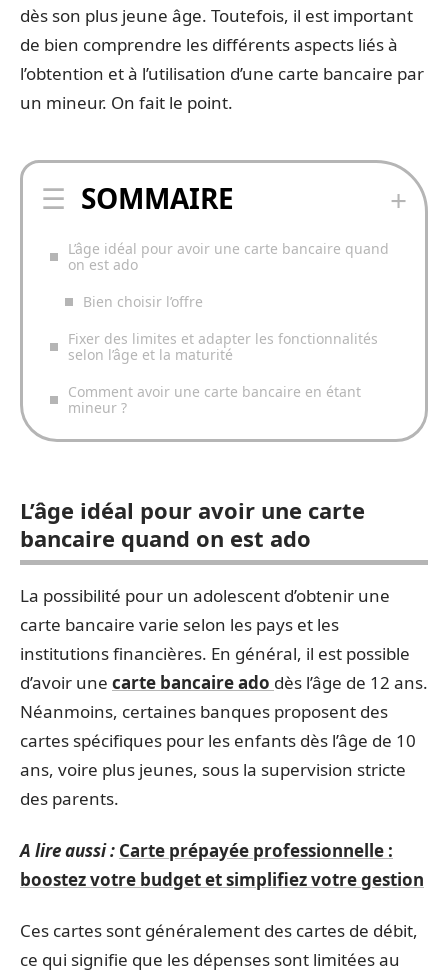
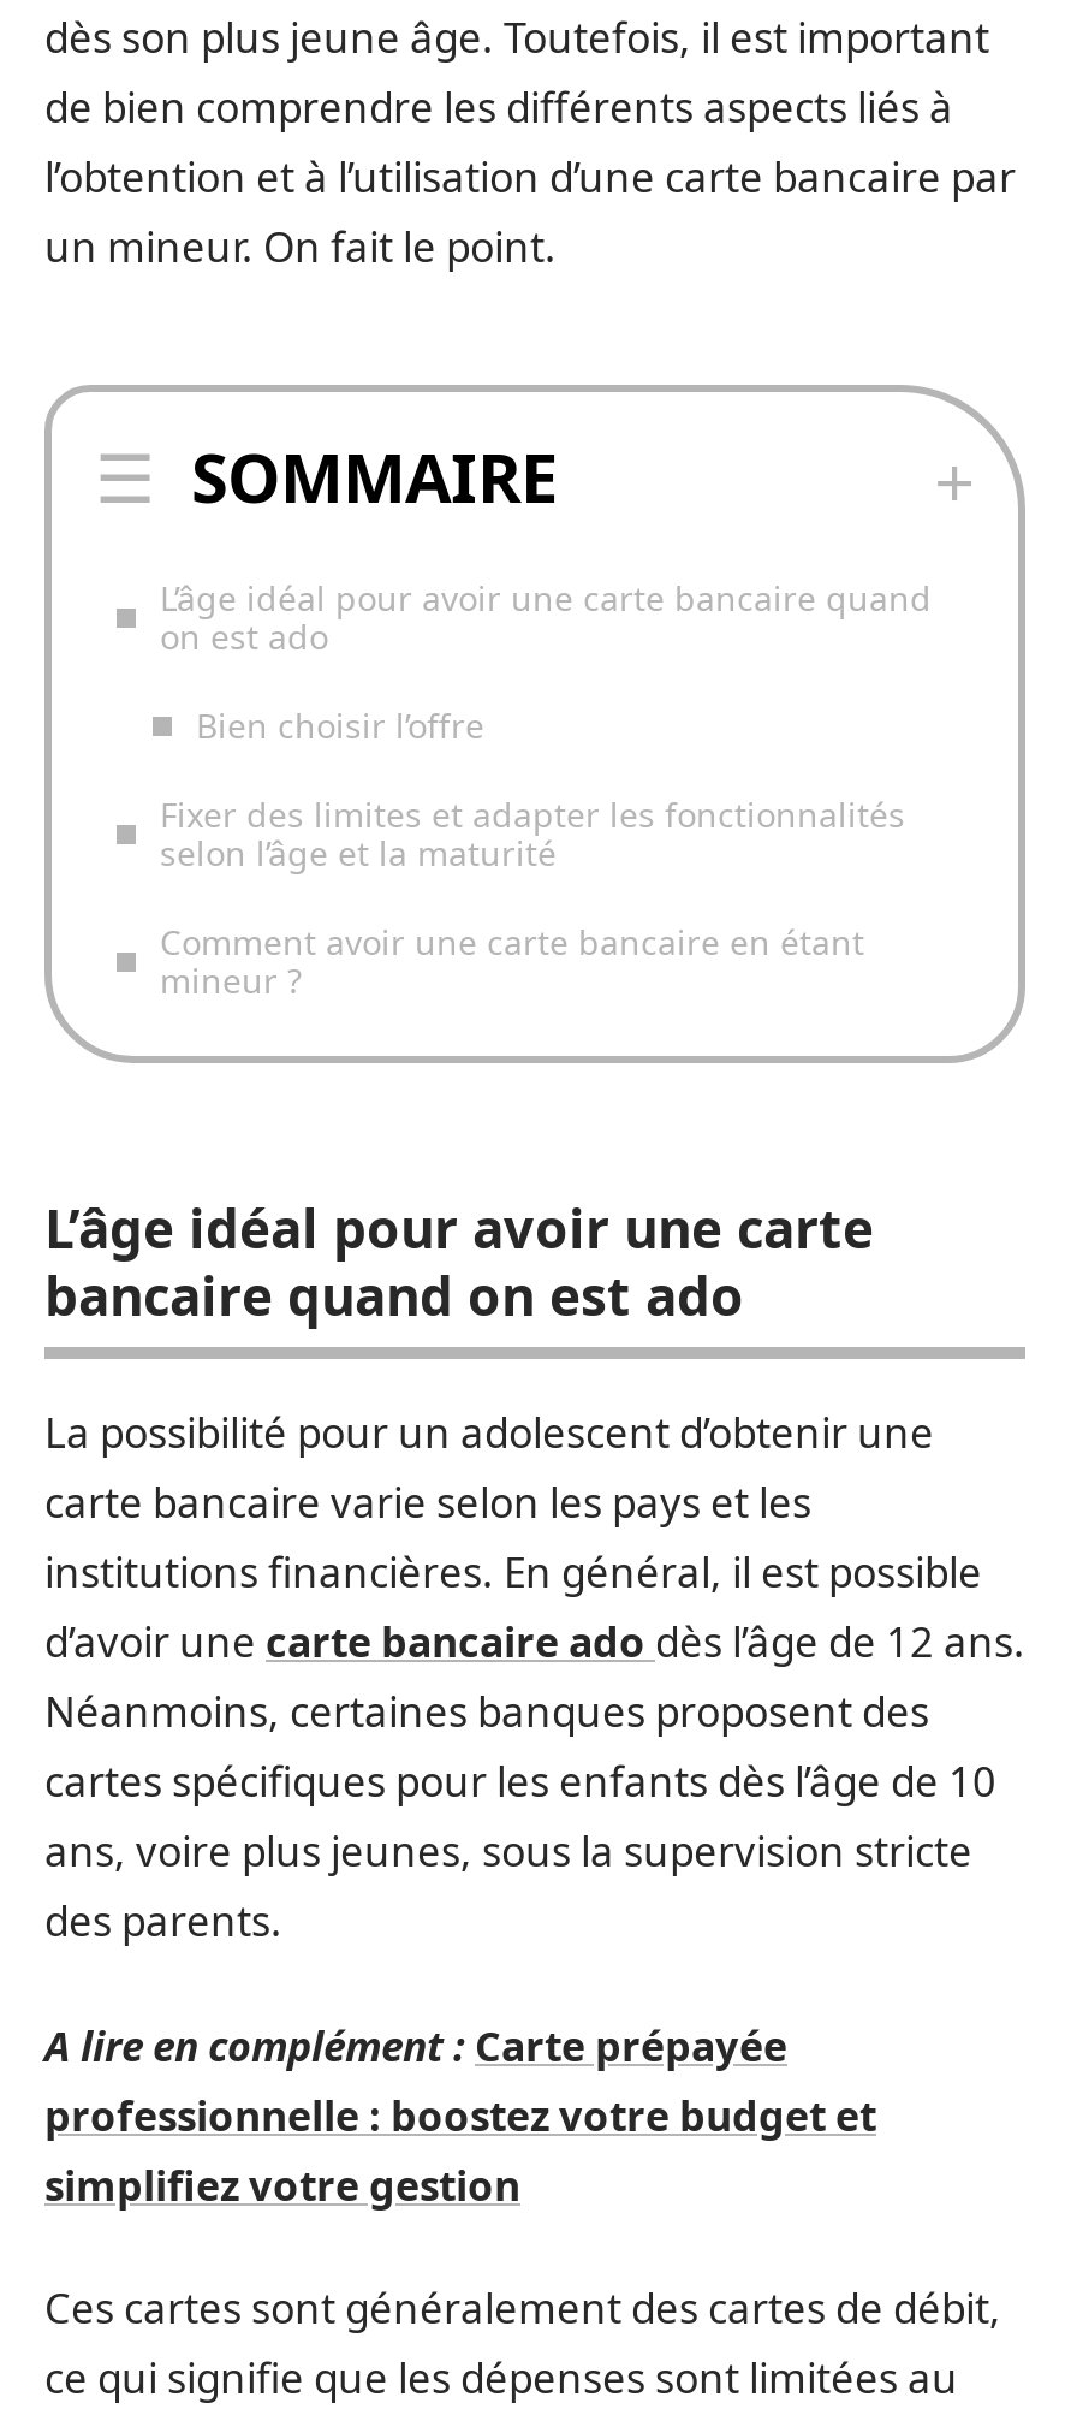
[20,838,424,890] A lire aussi : Carte prépayée professionnelle : | boostez votre budget et simplifiez votre gestion -> [44,2017,876,2212] A lire en complément : Carte prépayée | professionnelle : boostez votre budget et | simplifiez votre gestion

